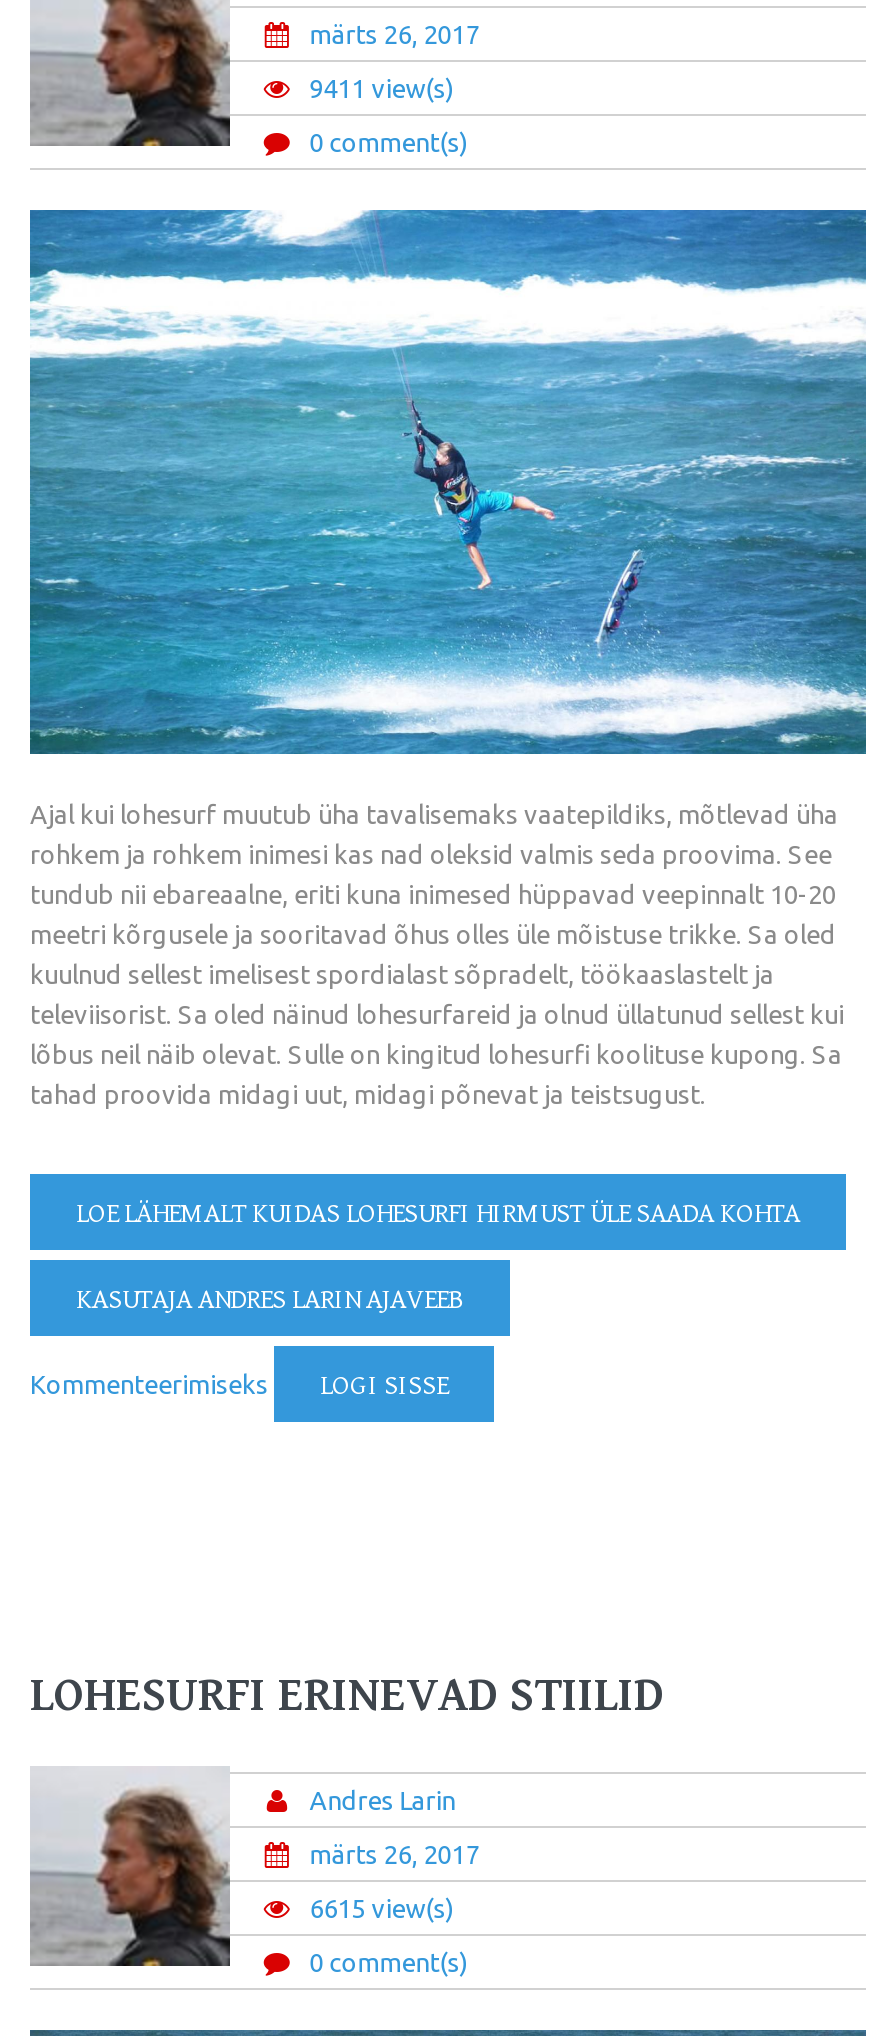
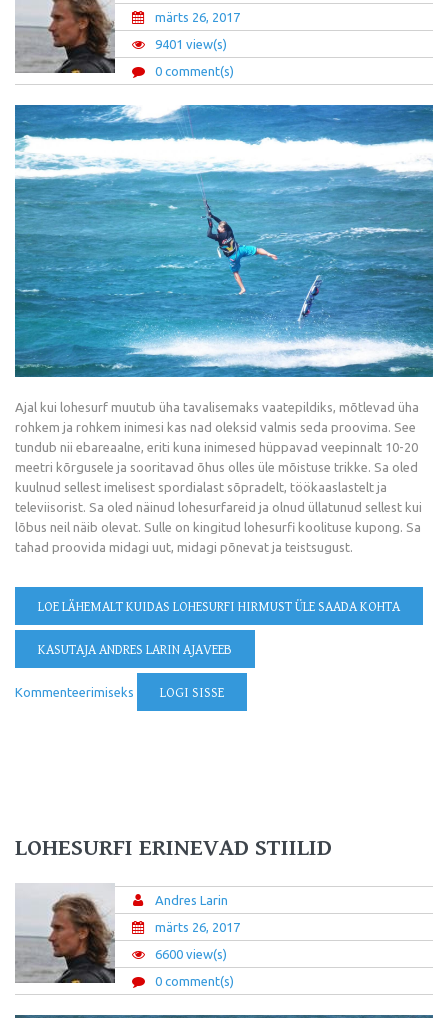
[303,75,453,103] 9411 view(s) -> [152,37,227,51] 9401 view(s)
[303,1894,453,1922] 6615 view(s) -> [152,947,227,961] 6600 view(s)

